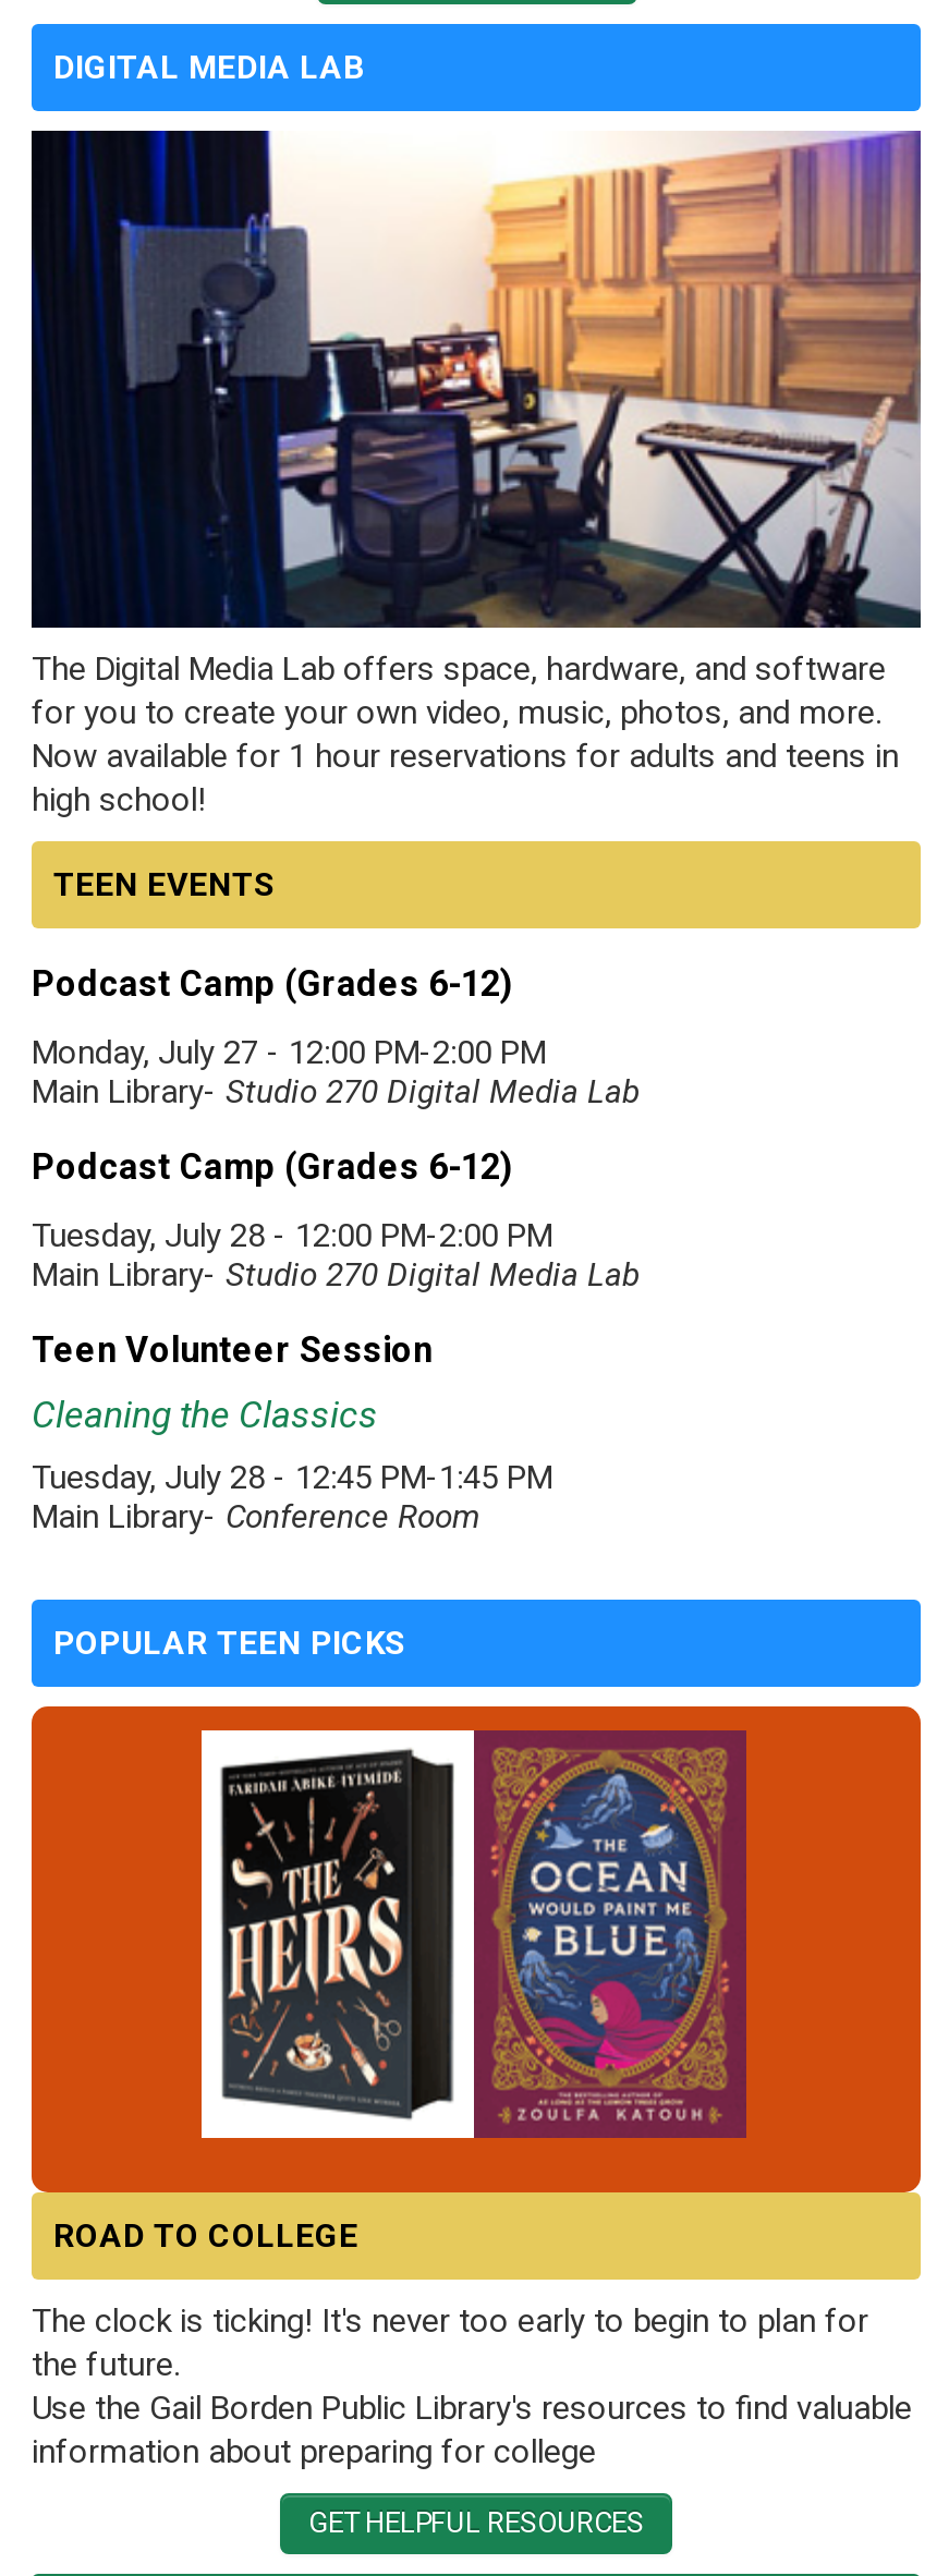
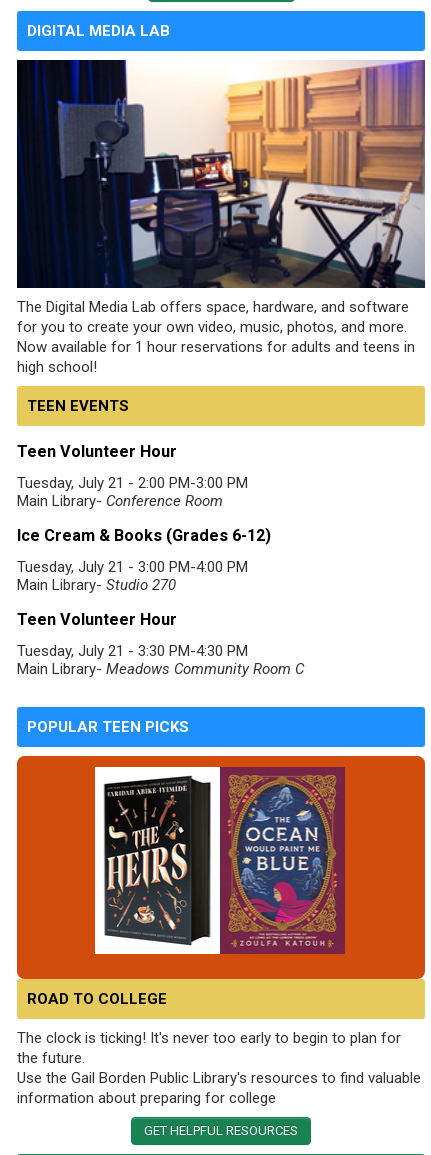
[32,963,640,1497] Podcast Camp (Grades 6-12) | Monday, July 27 - 12:00 PM-2:00 PM | Main Library- Studio 270 Digital Media Lab | Podcast Camp (Grades 6-12) | Tuesday, July 28 - 12:00 PM-2:00 PM | Main Library- Studio 270 Digital Media Lab | Teen Volunteer Session | Cleaning the Classics | Tuesday, July 28 - 12:45 PM-1:45 PM -> [17,442,248,492] Teen Volunteer Hour | Tuesday, July 21 - 2:00 PM-3:00 PM
moved [32,1497,480,1536] -> [17,492,223,510]: Main Library- Conference Room
none -> [17,526,304,678] Ice Cream & Books (Grades 6-12) | Tuesday, July 21 - 3:00 PM-4:00 PM | Main Library- Studio 270 | Teen Volunteer Hour | Tuesday, July 21 - 3:30 PM-4:30 PM | Main Library- Meadows Community Room C

